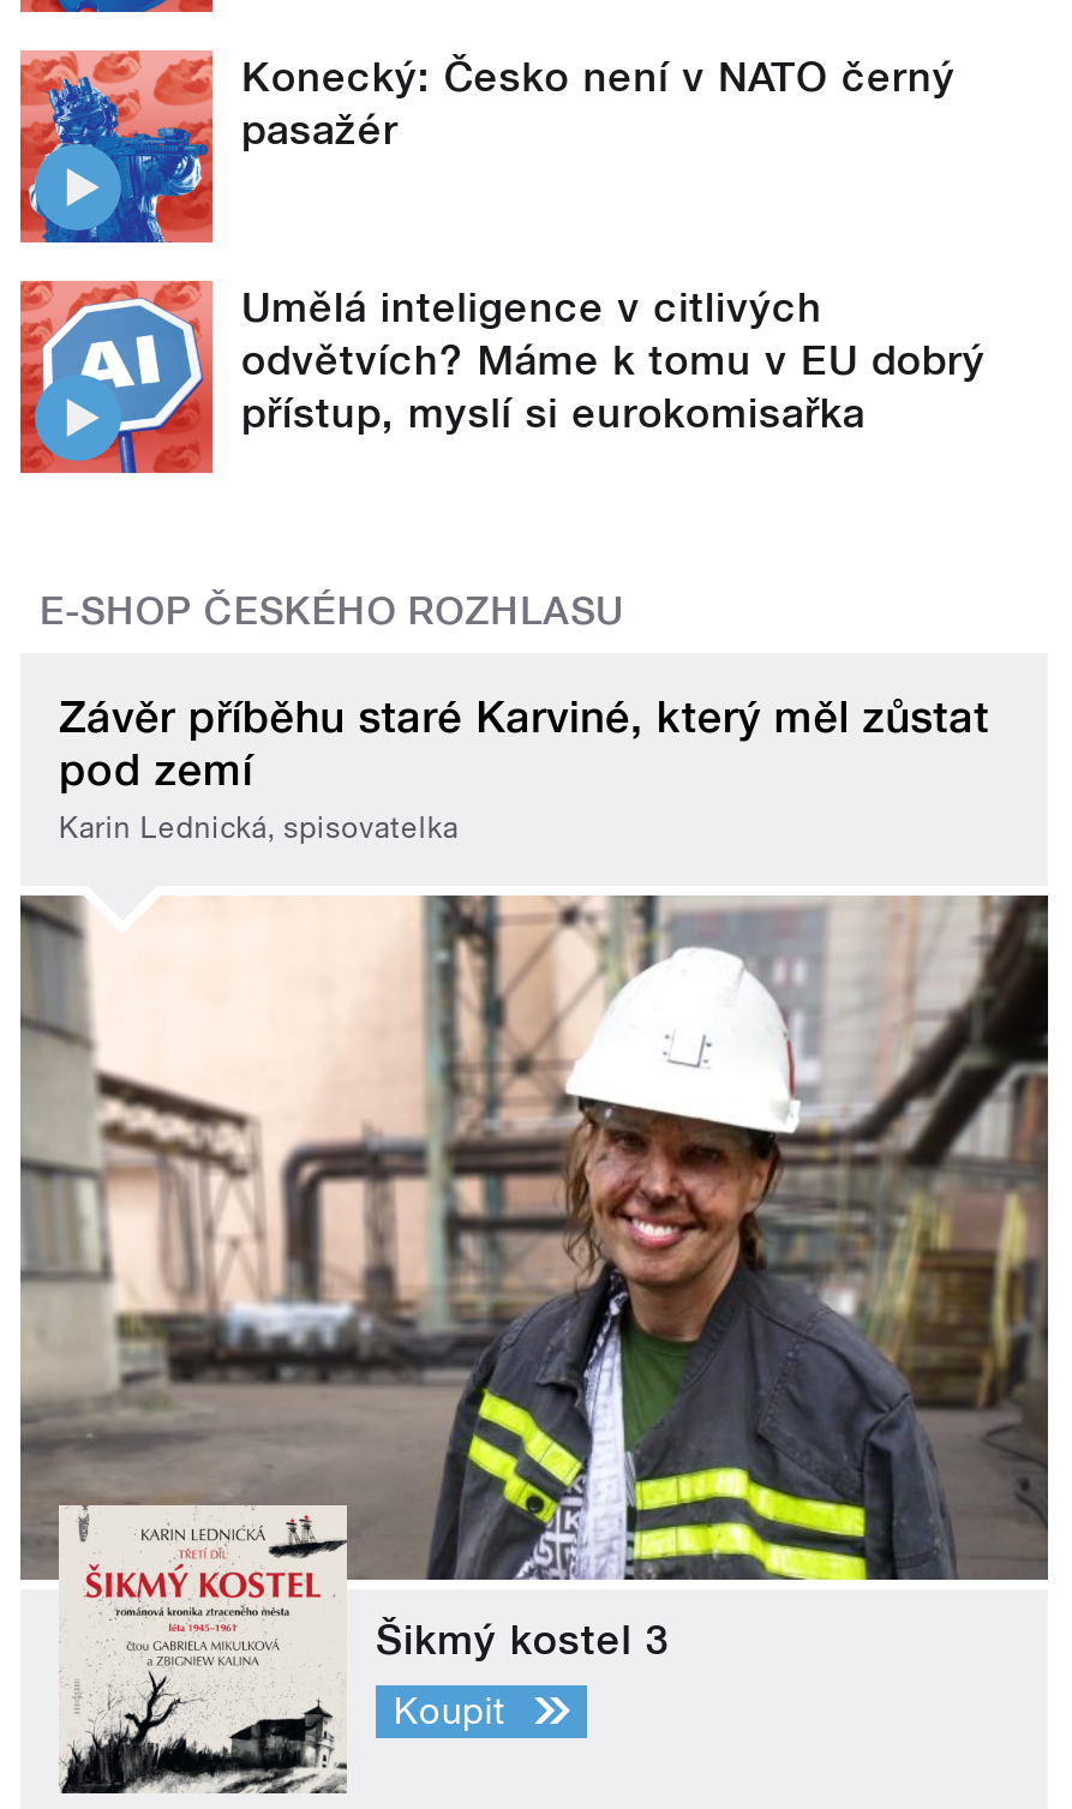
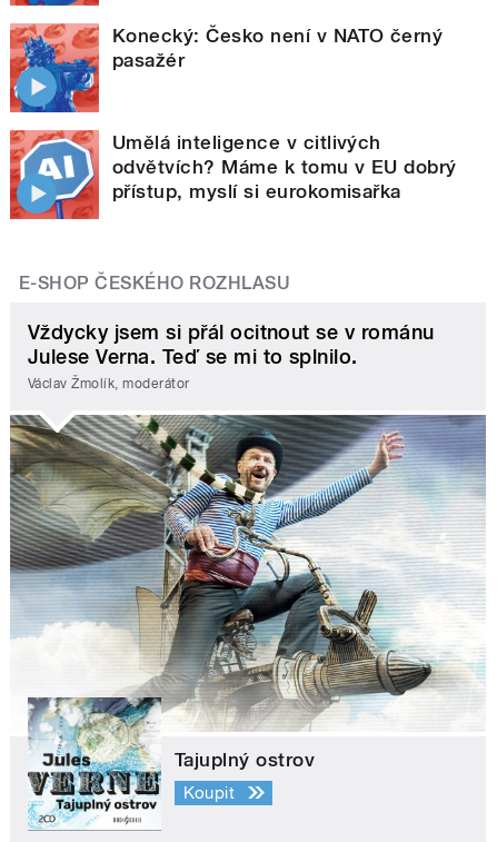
[59,692,989,844] Závěr příběhu staré Karviné, který měl zůstat | pod zemí | Karin Lednická, spisovatelka -> [28,321,434,391] Vždycky jsem si přál ocitnout se v románu | Julese Verna. Teď se mi to splnilo. | Václav Žmolík, moderátor
[18,893,1050,1796] [image] | Šikmý kostel 3 -> [10,414,487,831] [image] | Tajuplný ostrov

